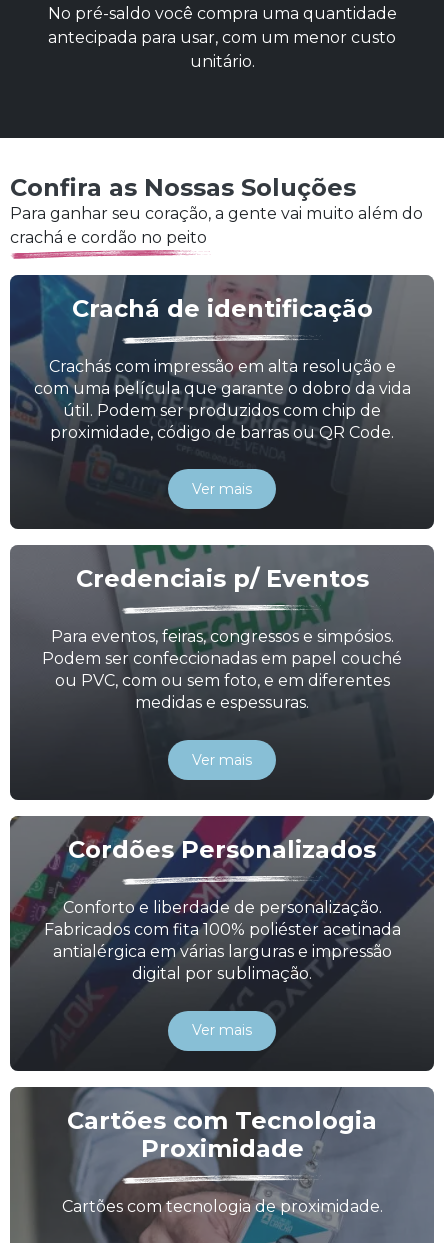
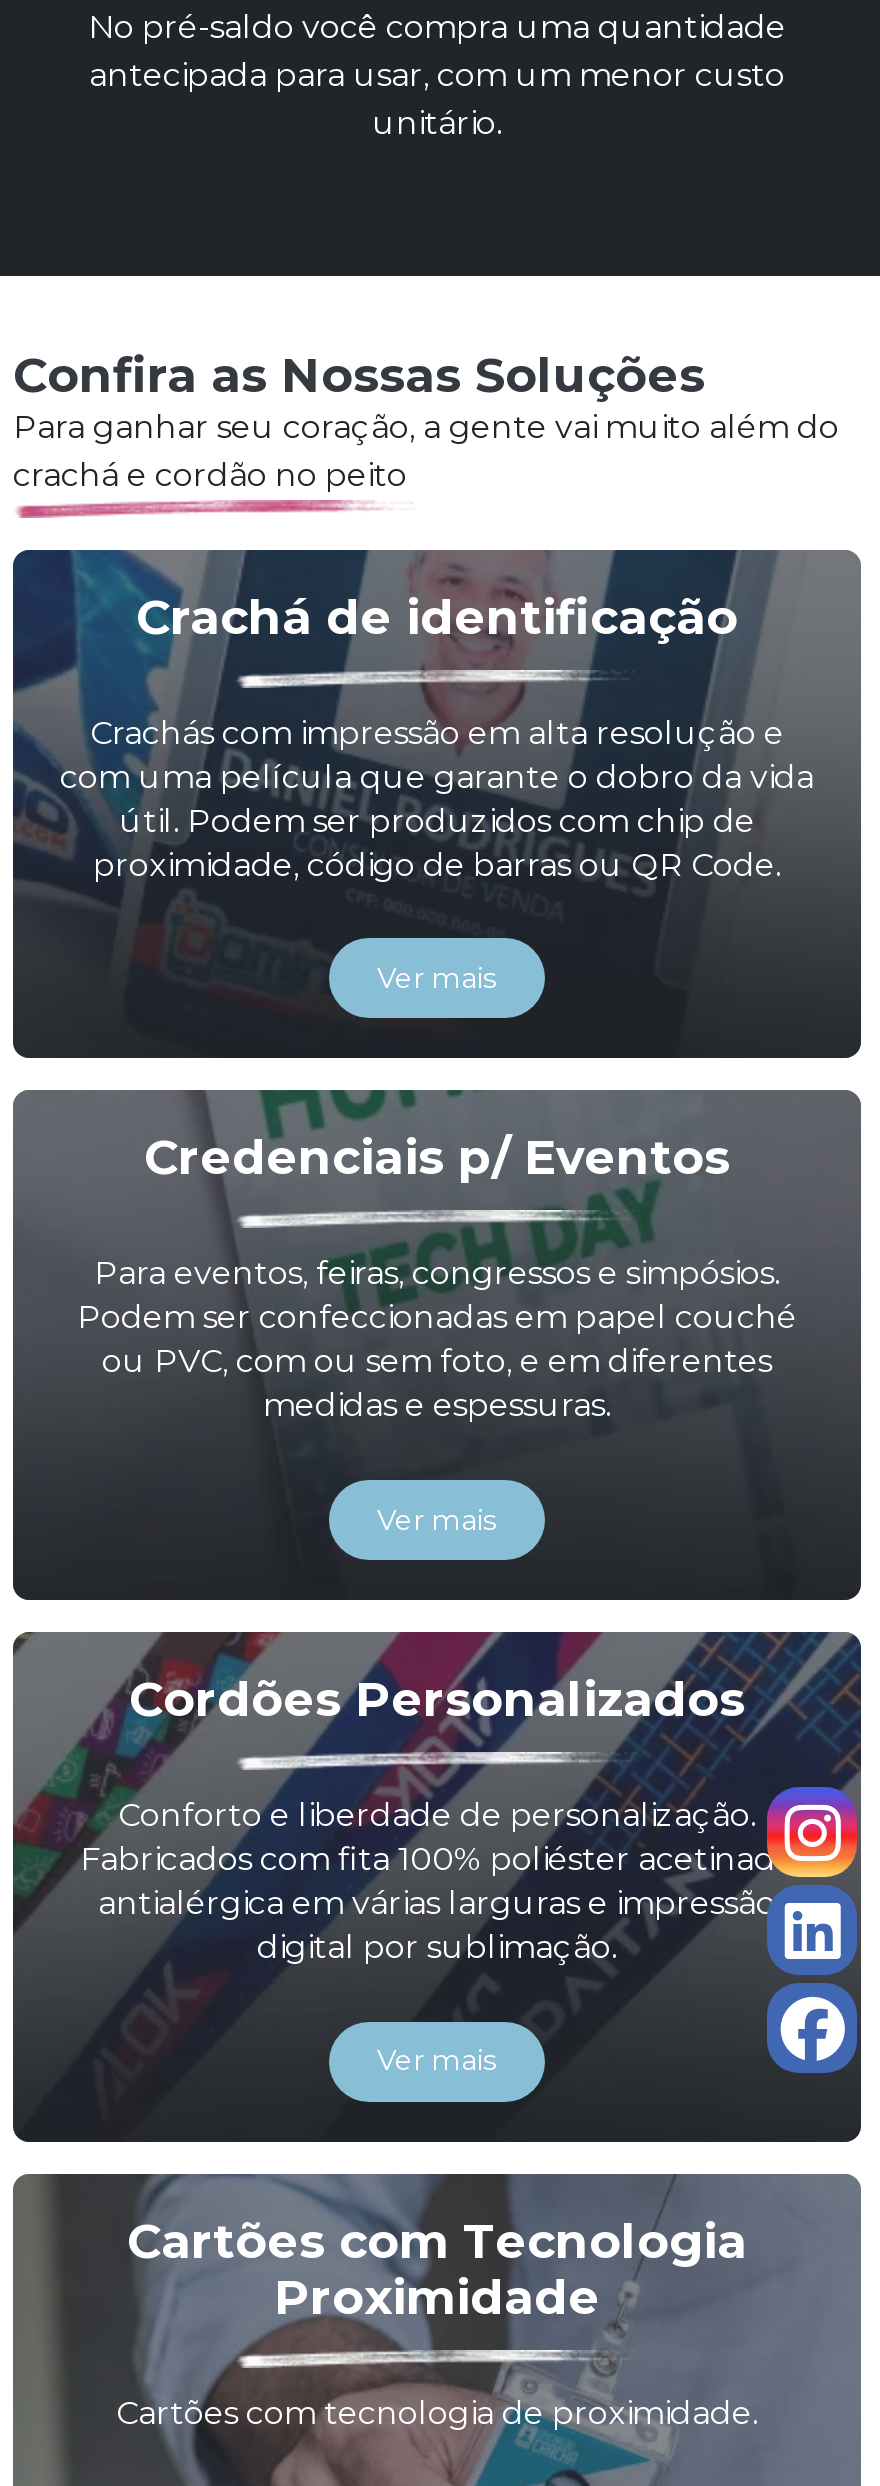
[387,893,433,1036] [image] -> [765,1784,859,2074] [image]

